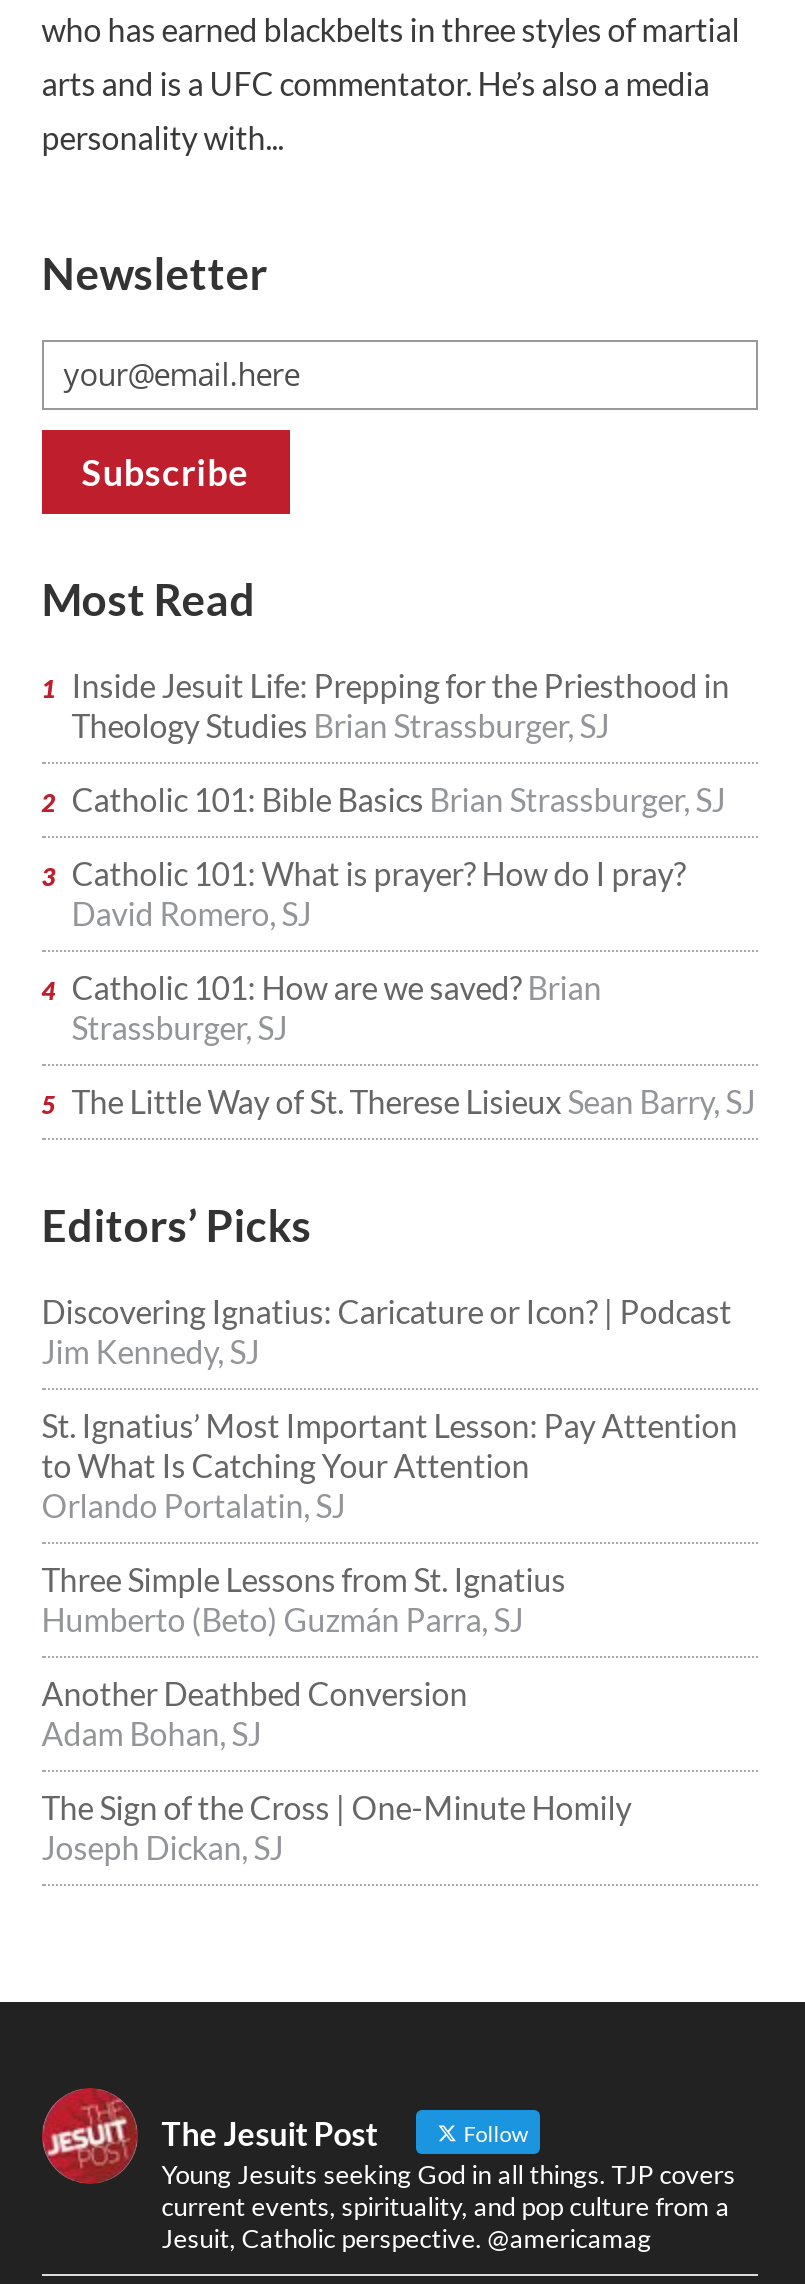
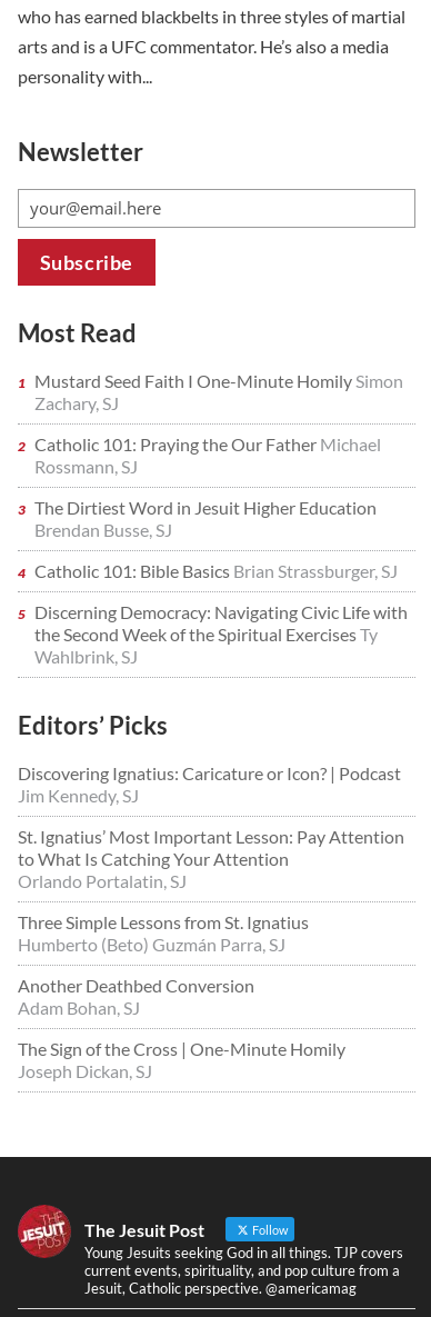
[72,666,730,744] Inside Jesuit Life: Prepping for the Priesthood in | Theology Studies Brian Strassburger, SJ -> [34,370,403,540] Mustard Seed Faith I One-Minute Homily Simon | Zachary, SJ | Catholic 101: Praying the Our Father Michael | Rossmann, SJ | The Dirtiest Word in Jesuit Higher Education | Brendan Busse, SJ
moved [72,780,726,818] -> [34,560,397,581]: Catholic 101: Bible Basics Brian Strassburger, SJ
[72,854,756,1120] Catholic 101: What is prayer? How do I pray? | David Romero, SJ | Catholic 101: How are we saved? Brian | Strassburger, SJ | The Little Way of St. Therese Lisieux Sean Barry, SJ -> [34,601,407,667] Discerning Democracy: Navigating Civic Life with | the Second Week of the Spiritual Exercises Ty | Wahlbrink, SJ

